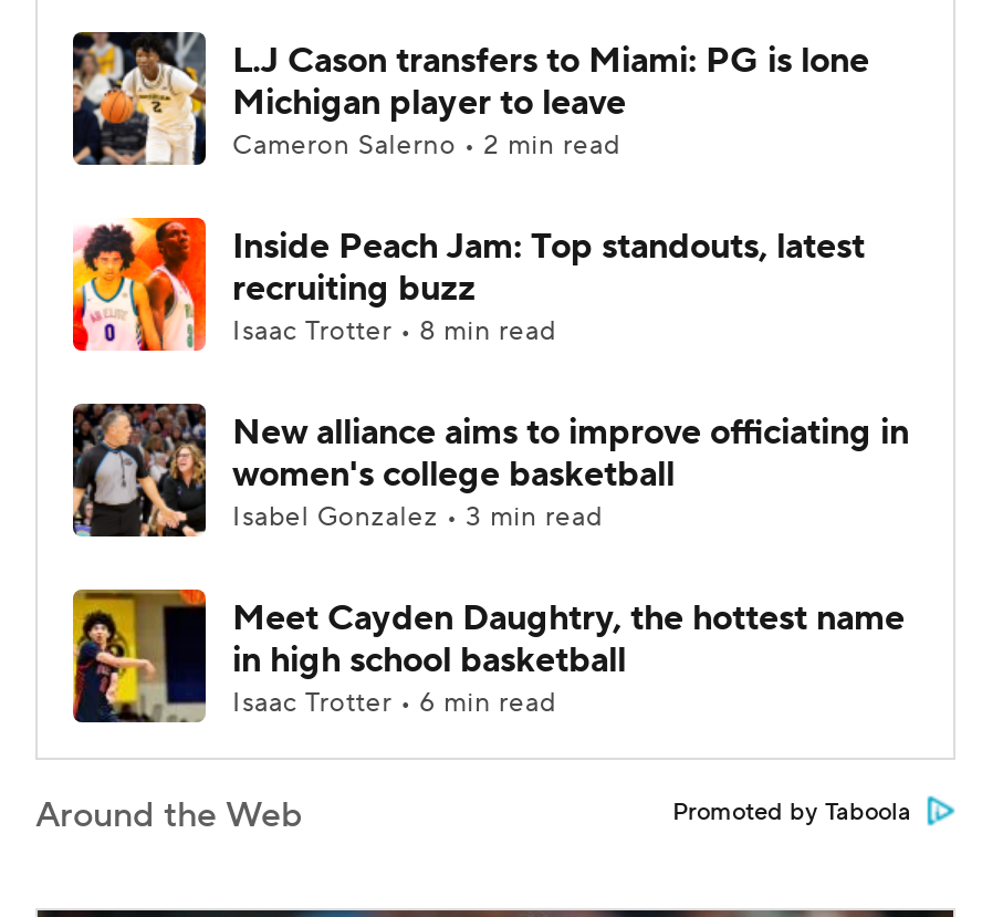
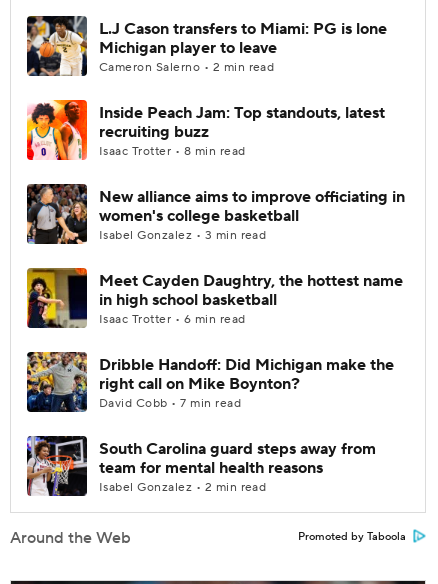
none -> [26,351,394,495] [image] | Dribble Handoff: Did Michigan make the | right call on Mike Boynton? | David Cobb • 7 min read | South Carolina guard steps away from | team for mental health reasons | Isabel Gonzalez • 2 min read
none -> [26,435,85,497] [image]

